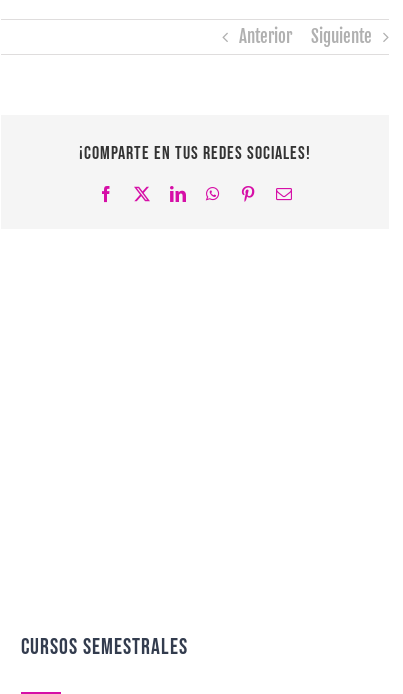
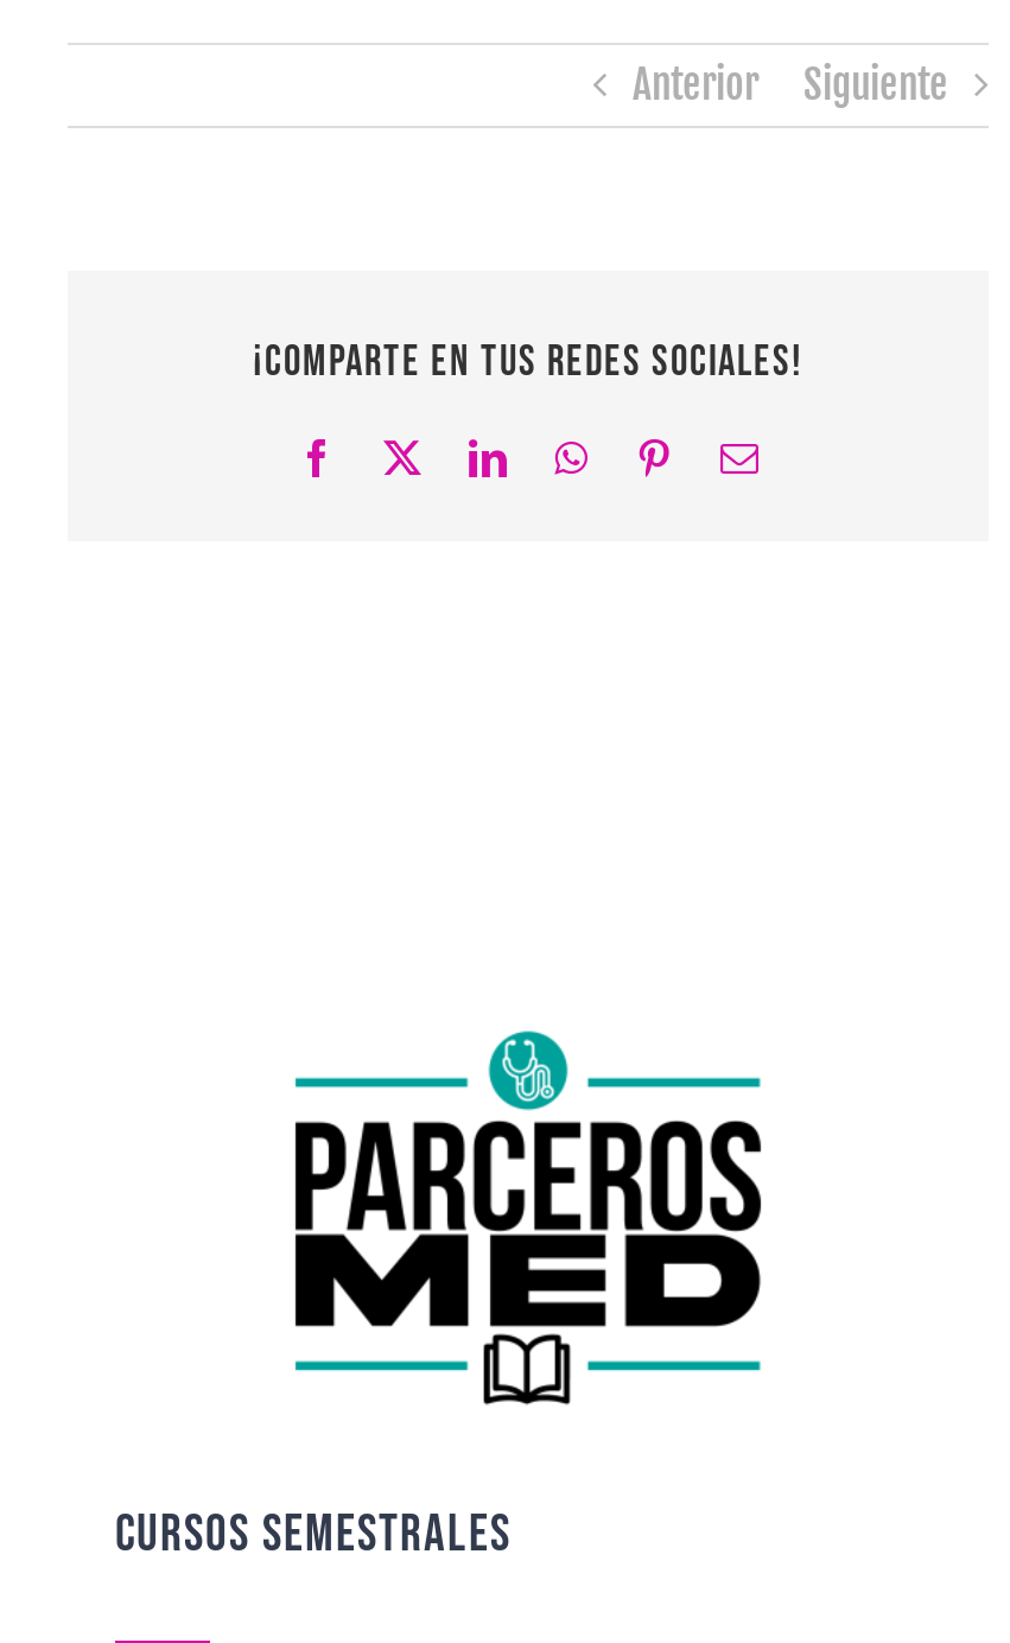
none -> [293,1028,763,1406] [image]

